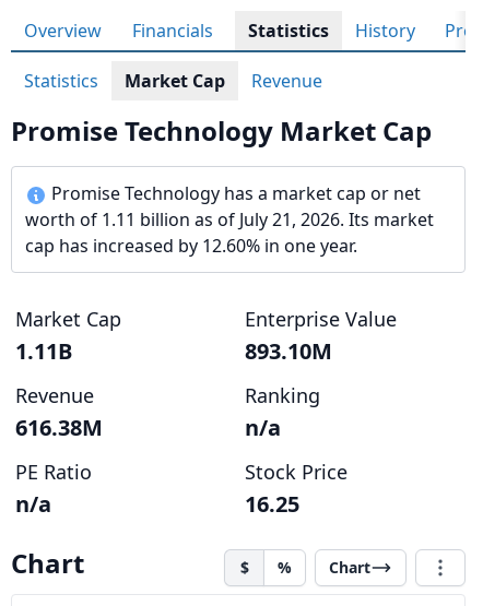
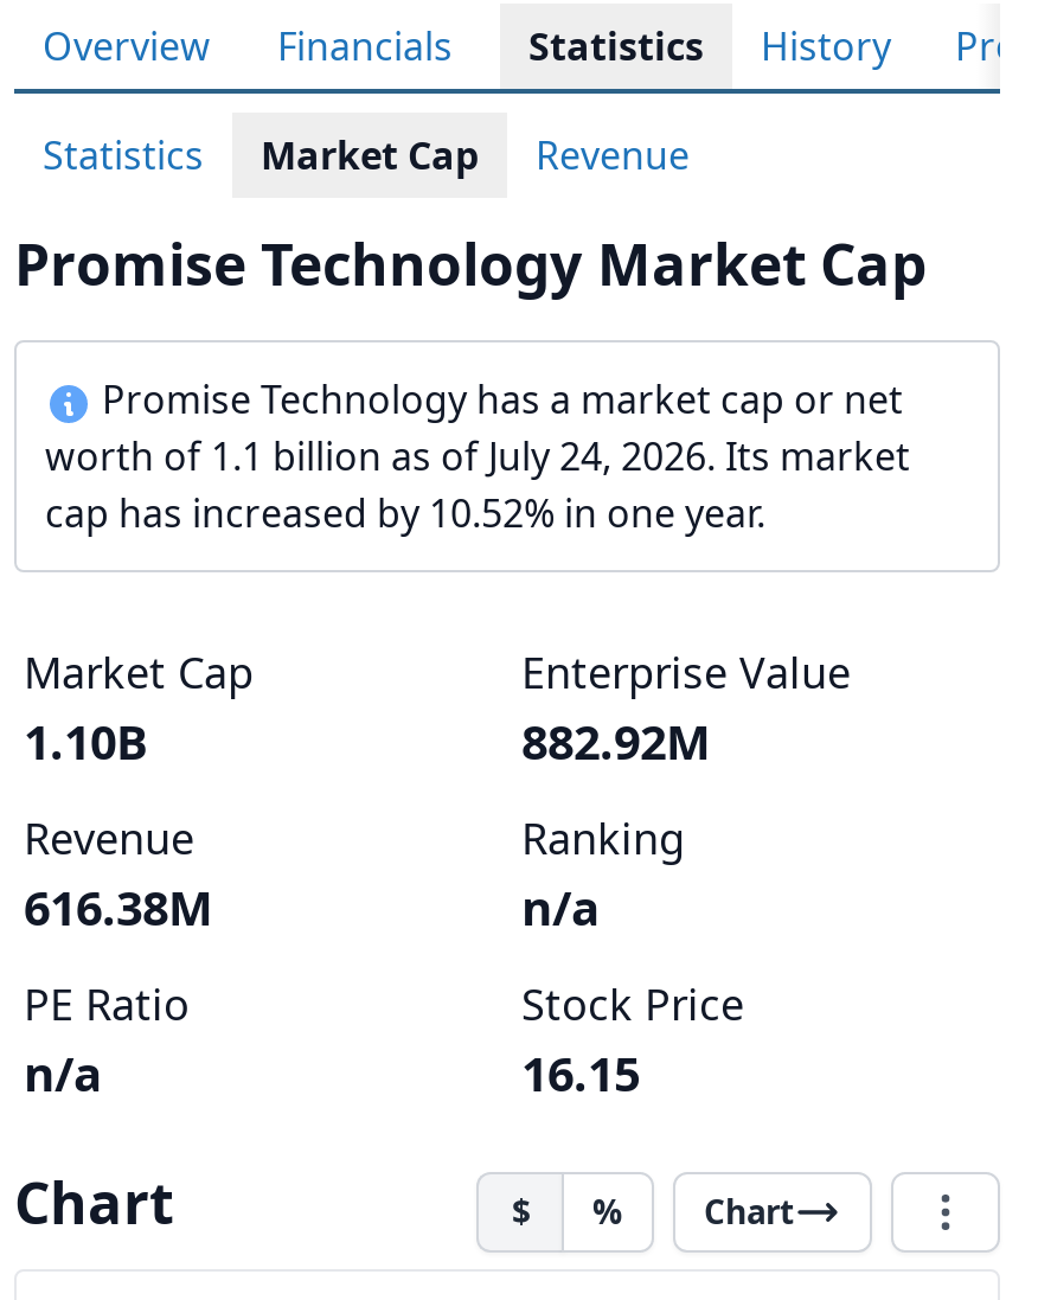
[25,207,434,231] worth of 1.11 billion as of July 21, 2026. Its market -> [45,430,910,482] worth of 1.1 billion as of July 24, 2026. Its market
[25,234,357,258] cap has increased by 12.60% in one year. -> [45,487,765,539] cap has increased by 10.52% in one year.
[15,336,72,366] 1.11B -> [24,710,147,774] 1.10B
[245,336,332,366] 893.10M -> [521,710,711,774] 882.92M
[245,489,299,519] 16.25 -> [521,1042,640,1106] 16.15

